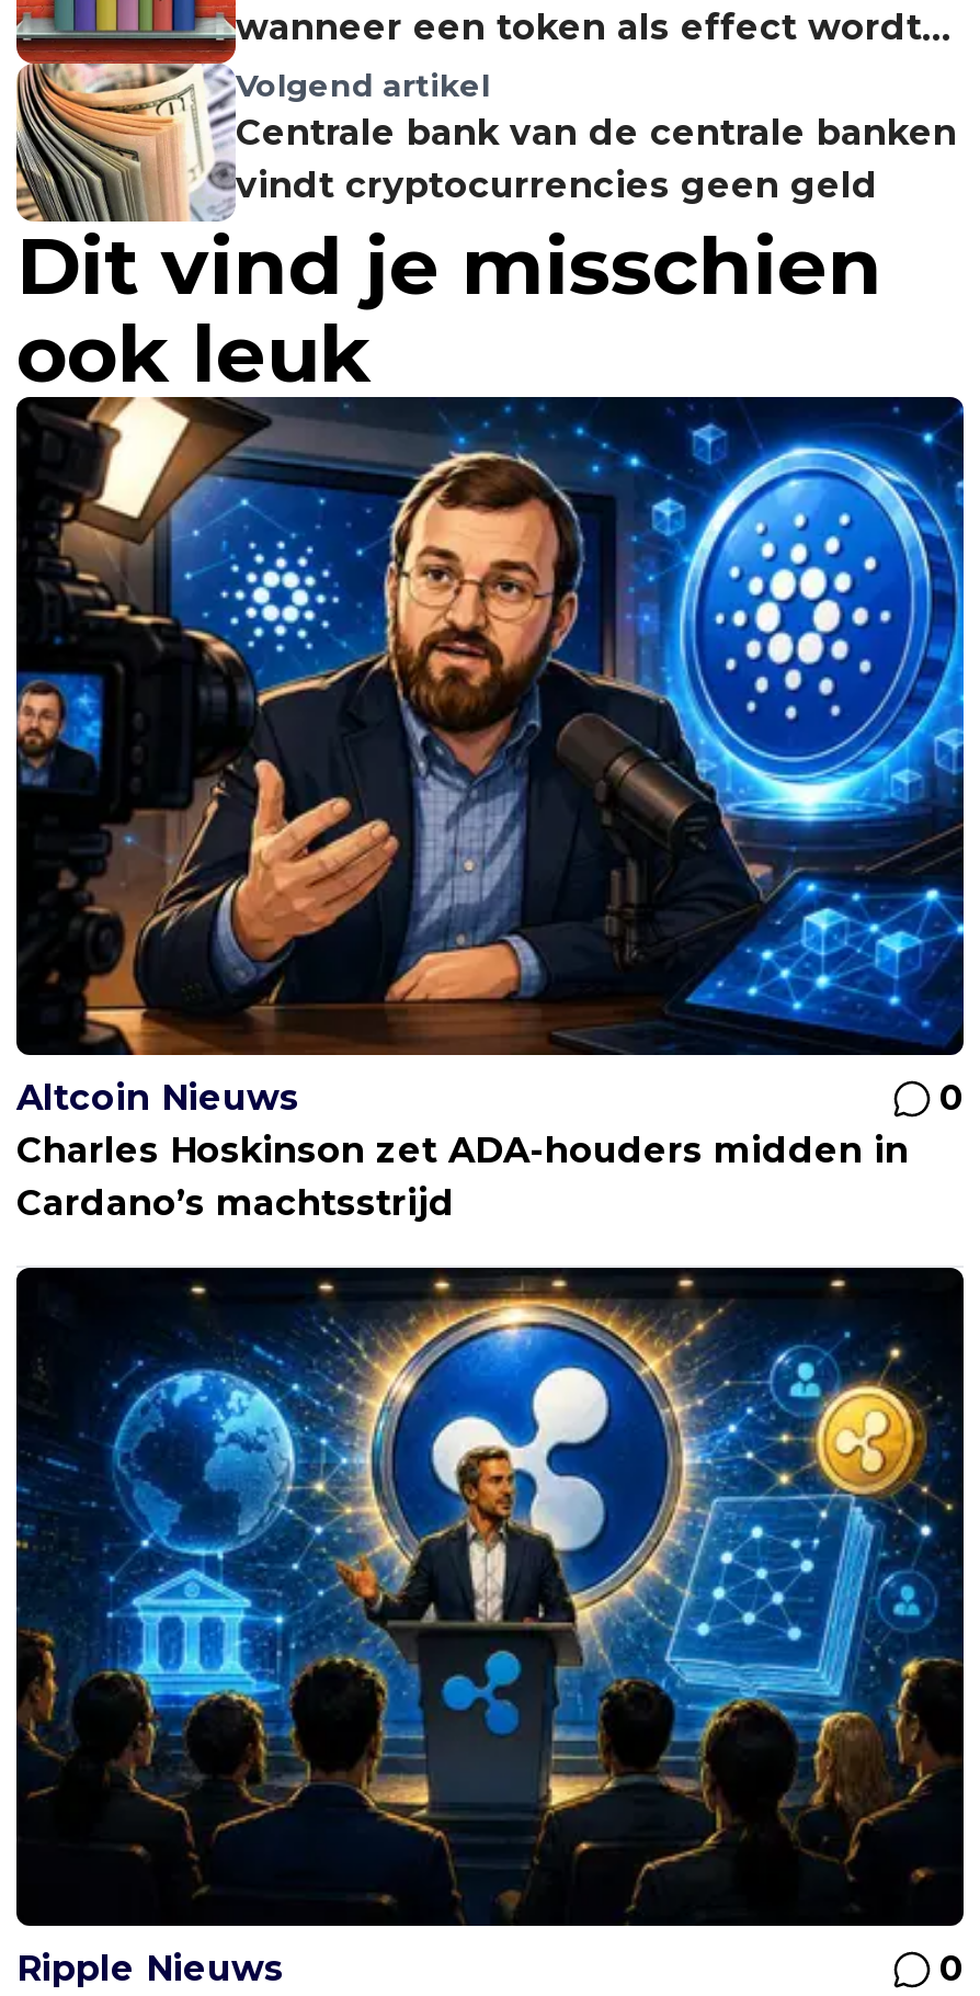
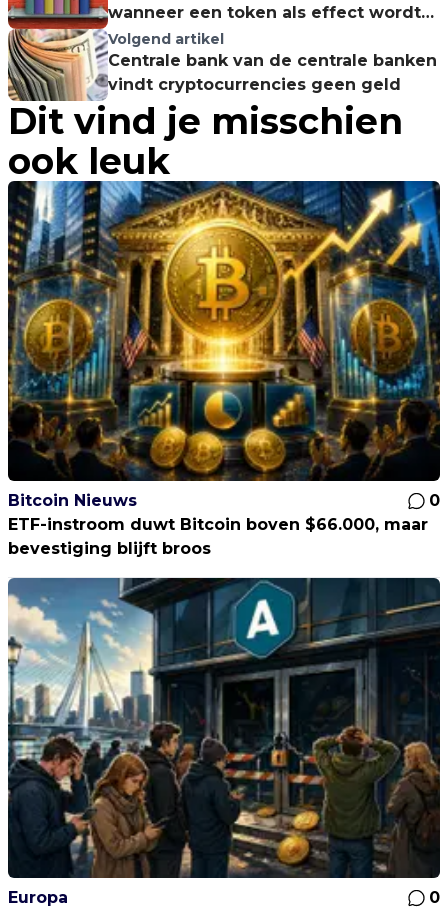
[14,395,966,1120] [image] | Altcoin Nieuws -> [7,180,441,510] [image] | Bitcoin Nieuws
[16,1131,909,1225] Charles Hoskinson zet ADA-houders midden in | Cardano’s machtsstrijd -> [8,515,428,558] ETF-instroom duwt Bitcoin boven $66.000, maar | bevestiging blijft broos
[14,1266,964,1991] [image] | Ripple Nieuws -> [7,577,440,907] [image] | Europa

